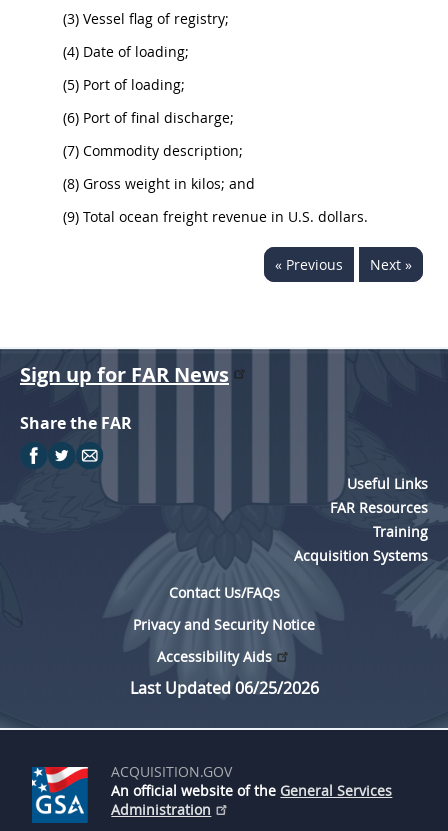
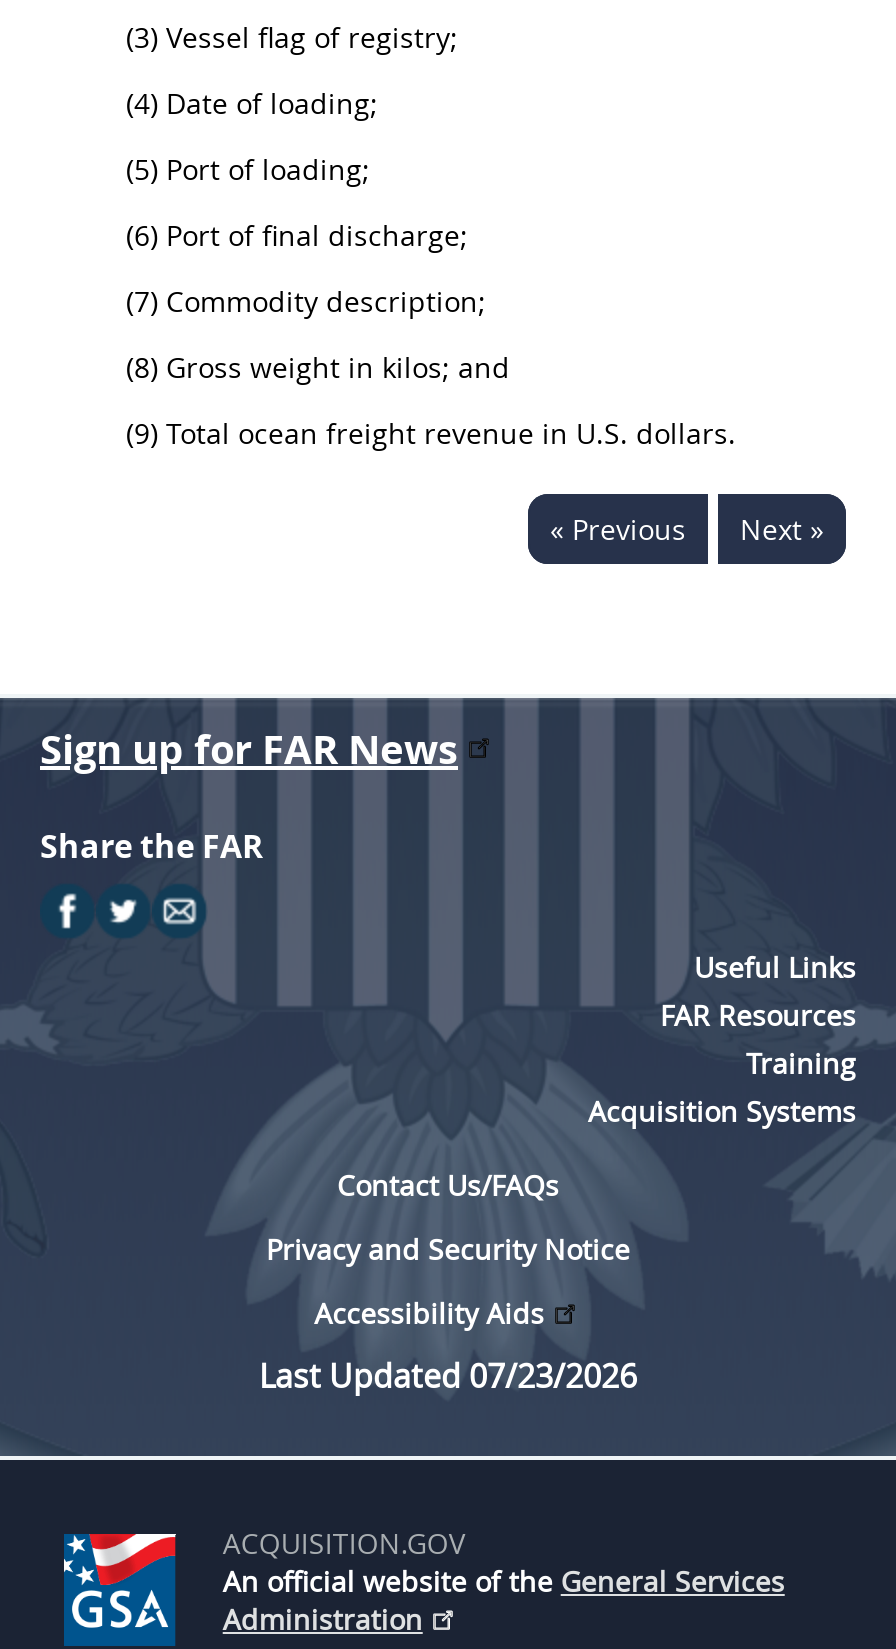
[129,677,318,699] Last Updated 06/25/2026 -> [259,1354,637,1398] Last Updated 07/23/2026

